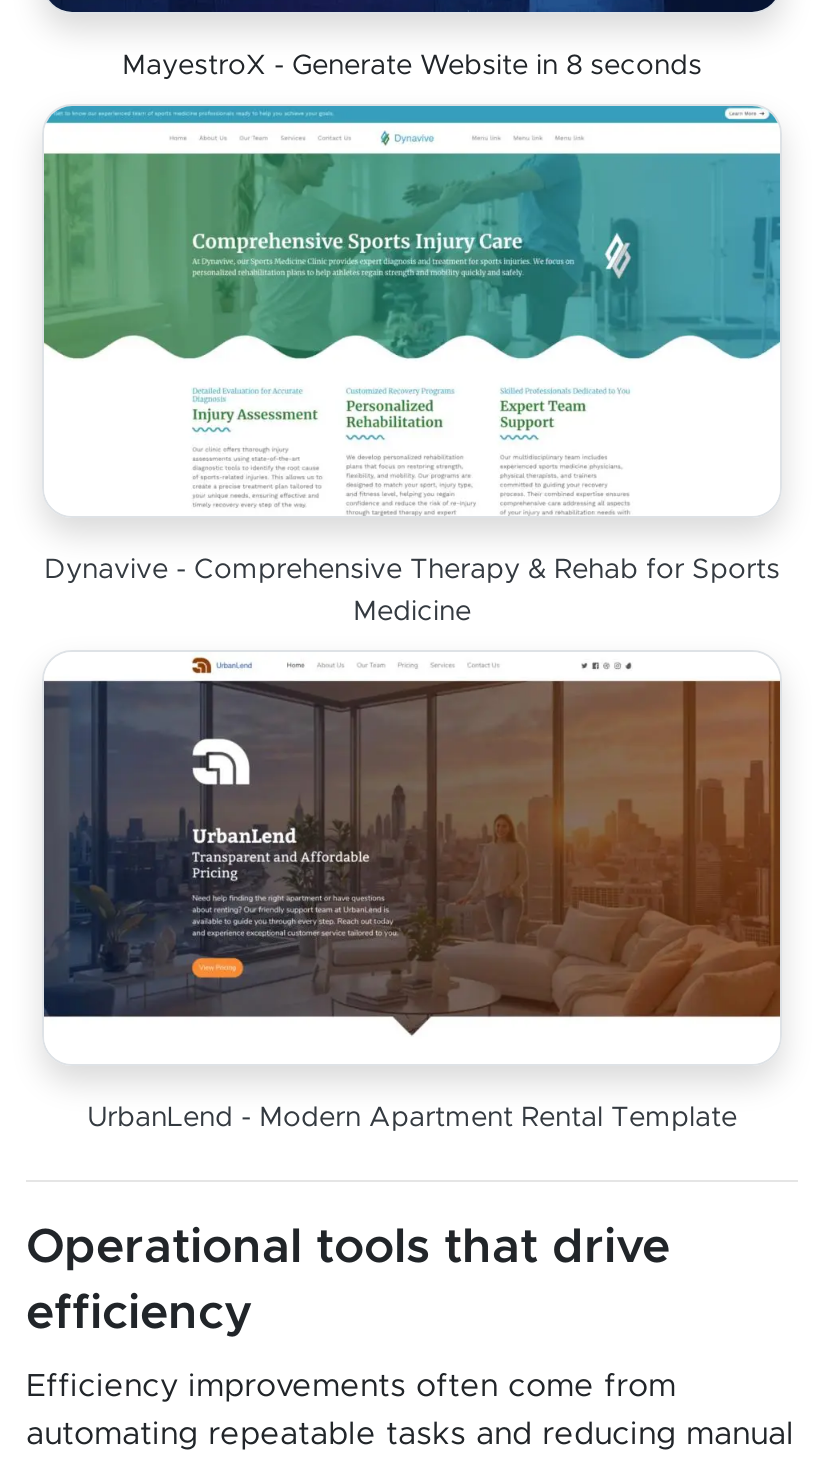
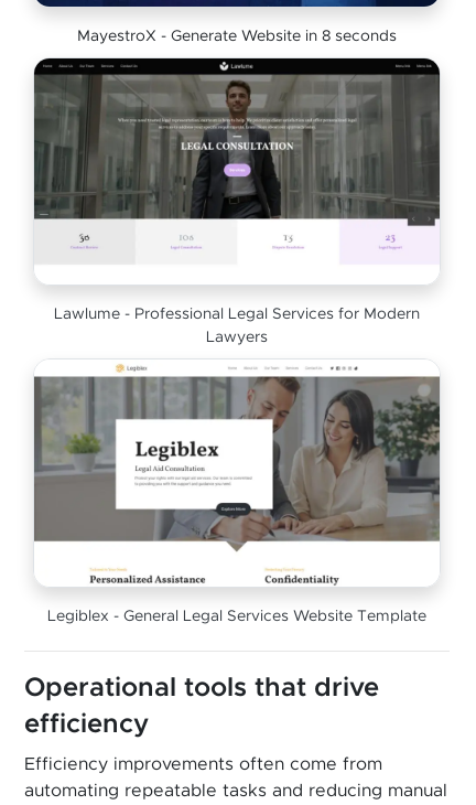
[42,104,782,514] [image] -> [33,57,441,250] [image]
[44,556,780,584] Dynavive - Comprehensive Therapy & Rehab for Sports -> [54,307,420,322] Lawlume - Professional Legal Services for Modern
[353,598,471,626] Medicine -> [206,330,268,345] Lawyers
[42,656,782,1132] [image] | UrbanLend - Modern Apartment Rental Template -> [34,363,441,624] [image] | Legiblex - General Legal Services Website Template

